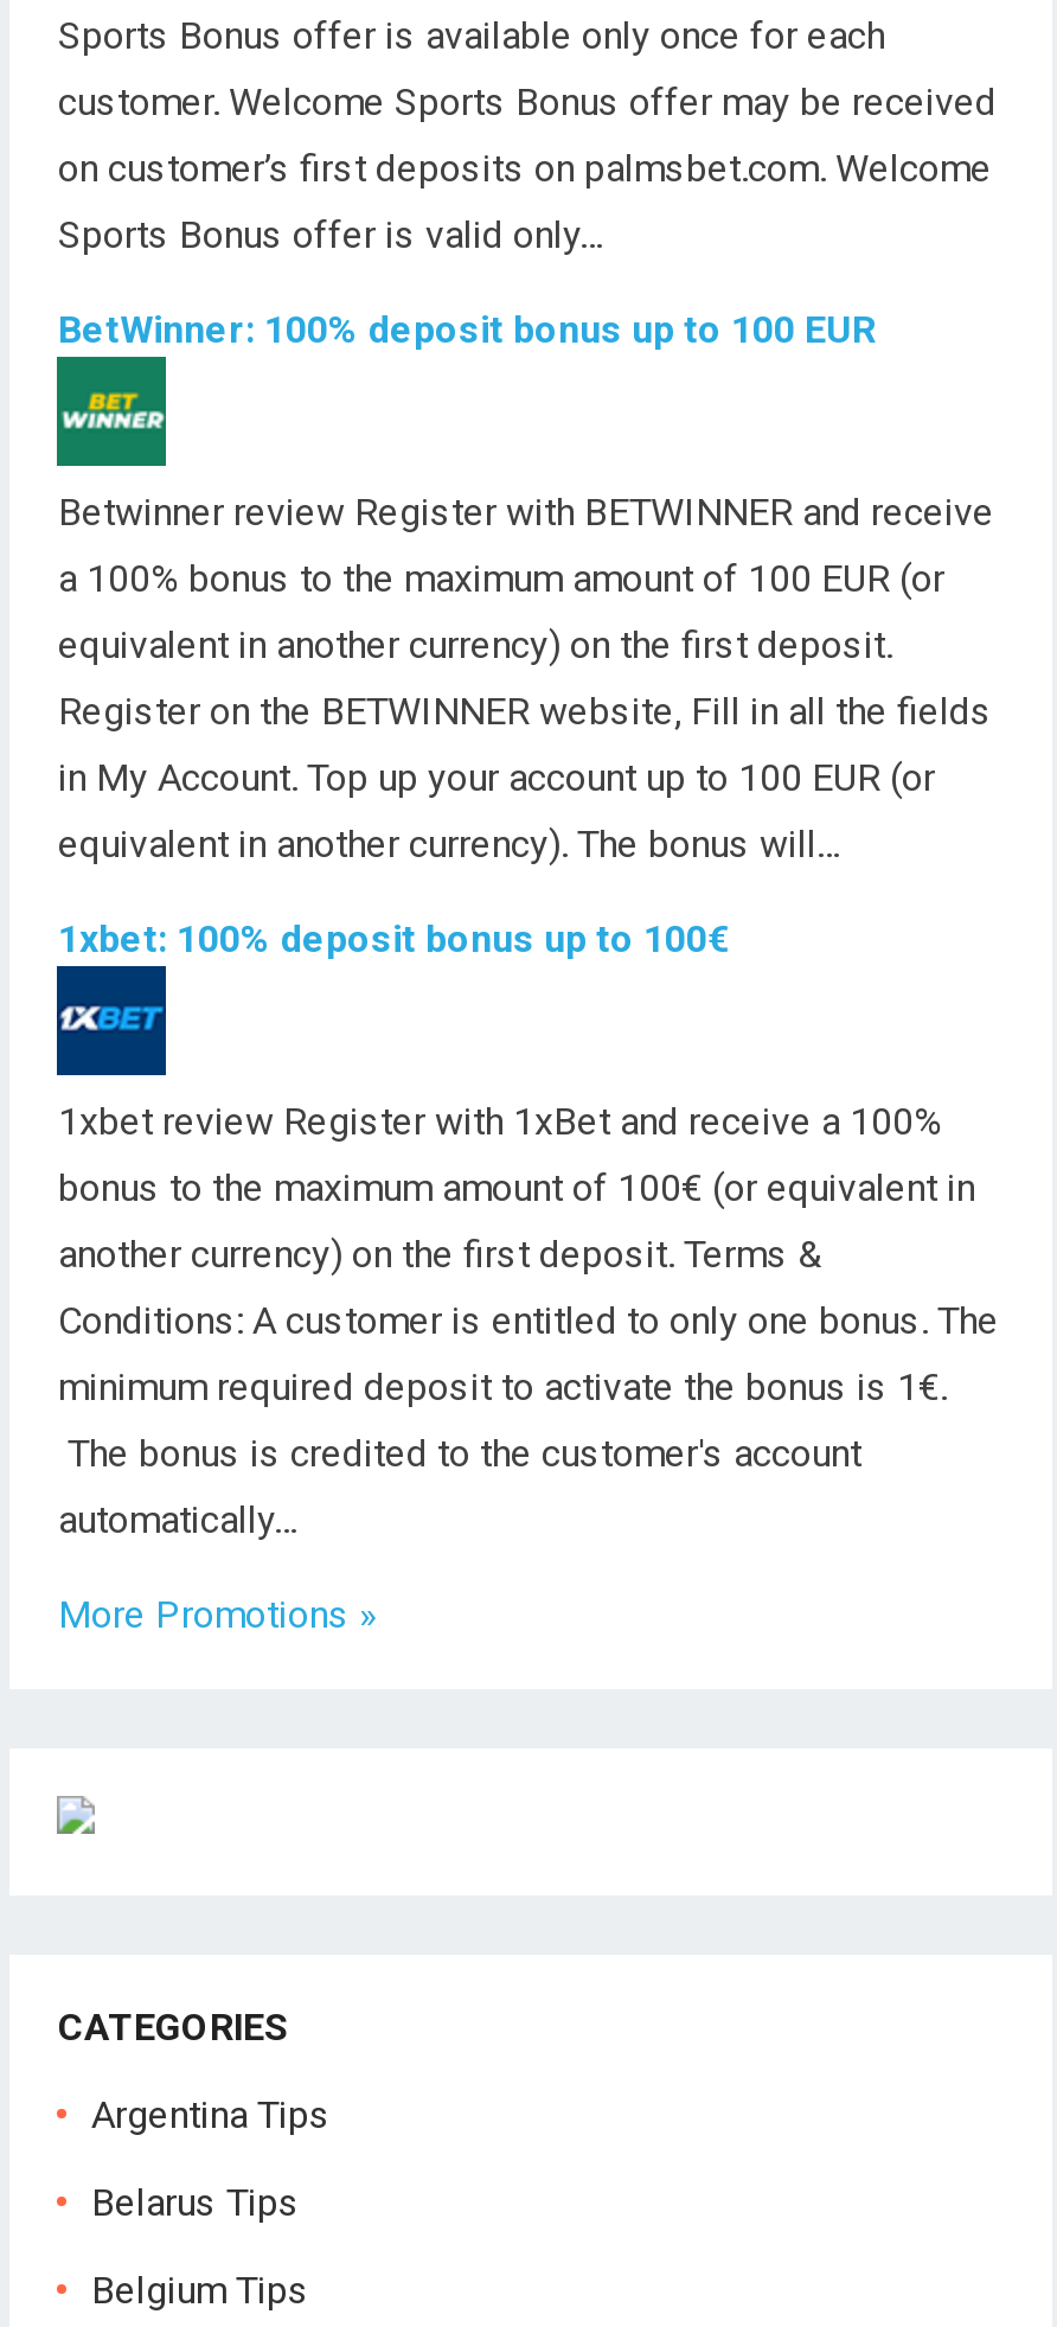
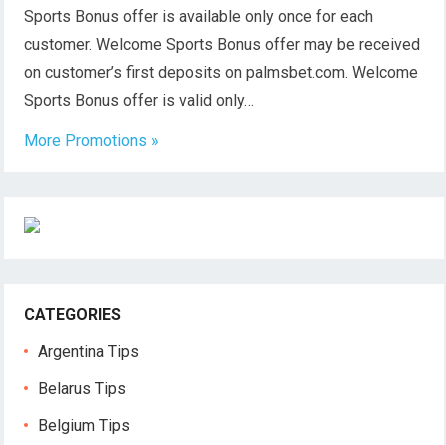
[58,307,876,352] BetWinner: 100% deposit bonus up to 100 EUR -> none
[55,371,994,961] [image] | Betwinner review Register with BETWINNER and receive | a 100% bonus to the maximum amount of 100 EUR (or | equivalent in another currency) on the first deposit. | Register on the BETWINNER website, Fill in all the fields | in My Account. Top up your account up to 100 EUR (or | equivalent in another currency). The bonus will… | 1xbet: 100% deposit bonus up to 100€ -> none
[55,980,999,1542] [image] | 1xbet review Register with 1xBet and receive a 100% | bonus to the maximum amount of 100€ (or equivalent in | another currency) on the first deposit. Terms & | Conditions: A customer is entitled to only one bonus. The | minimum required deposit to activate the bonus is 1€. | The bonus is credited to the customer's account | automatically… -> none

